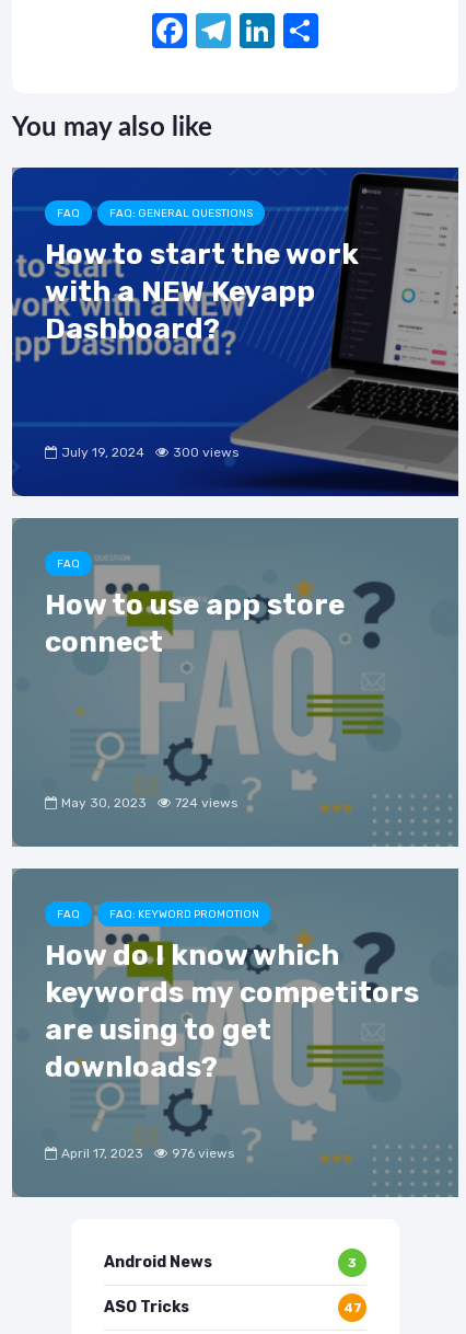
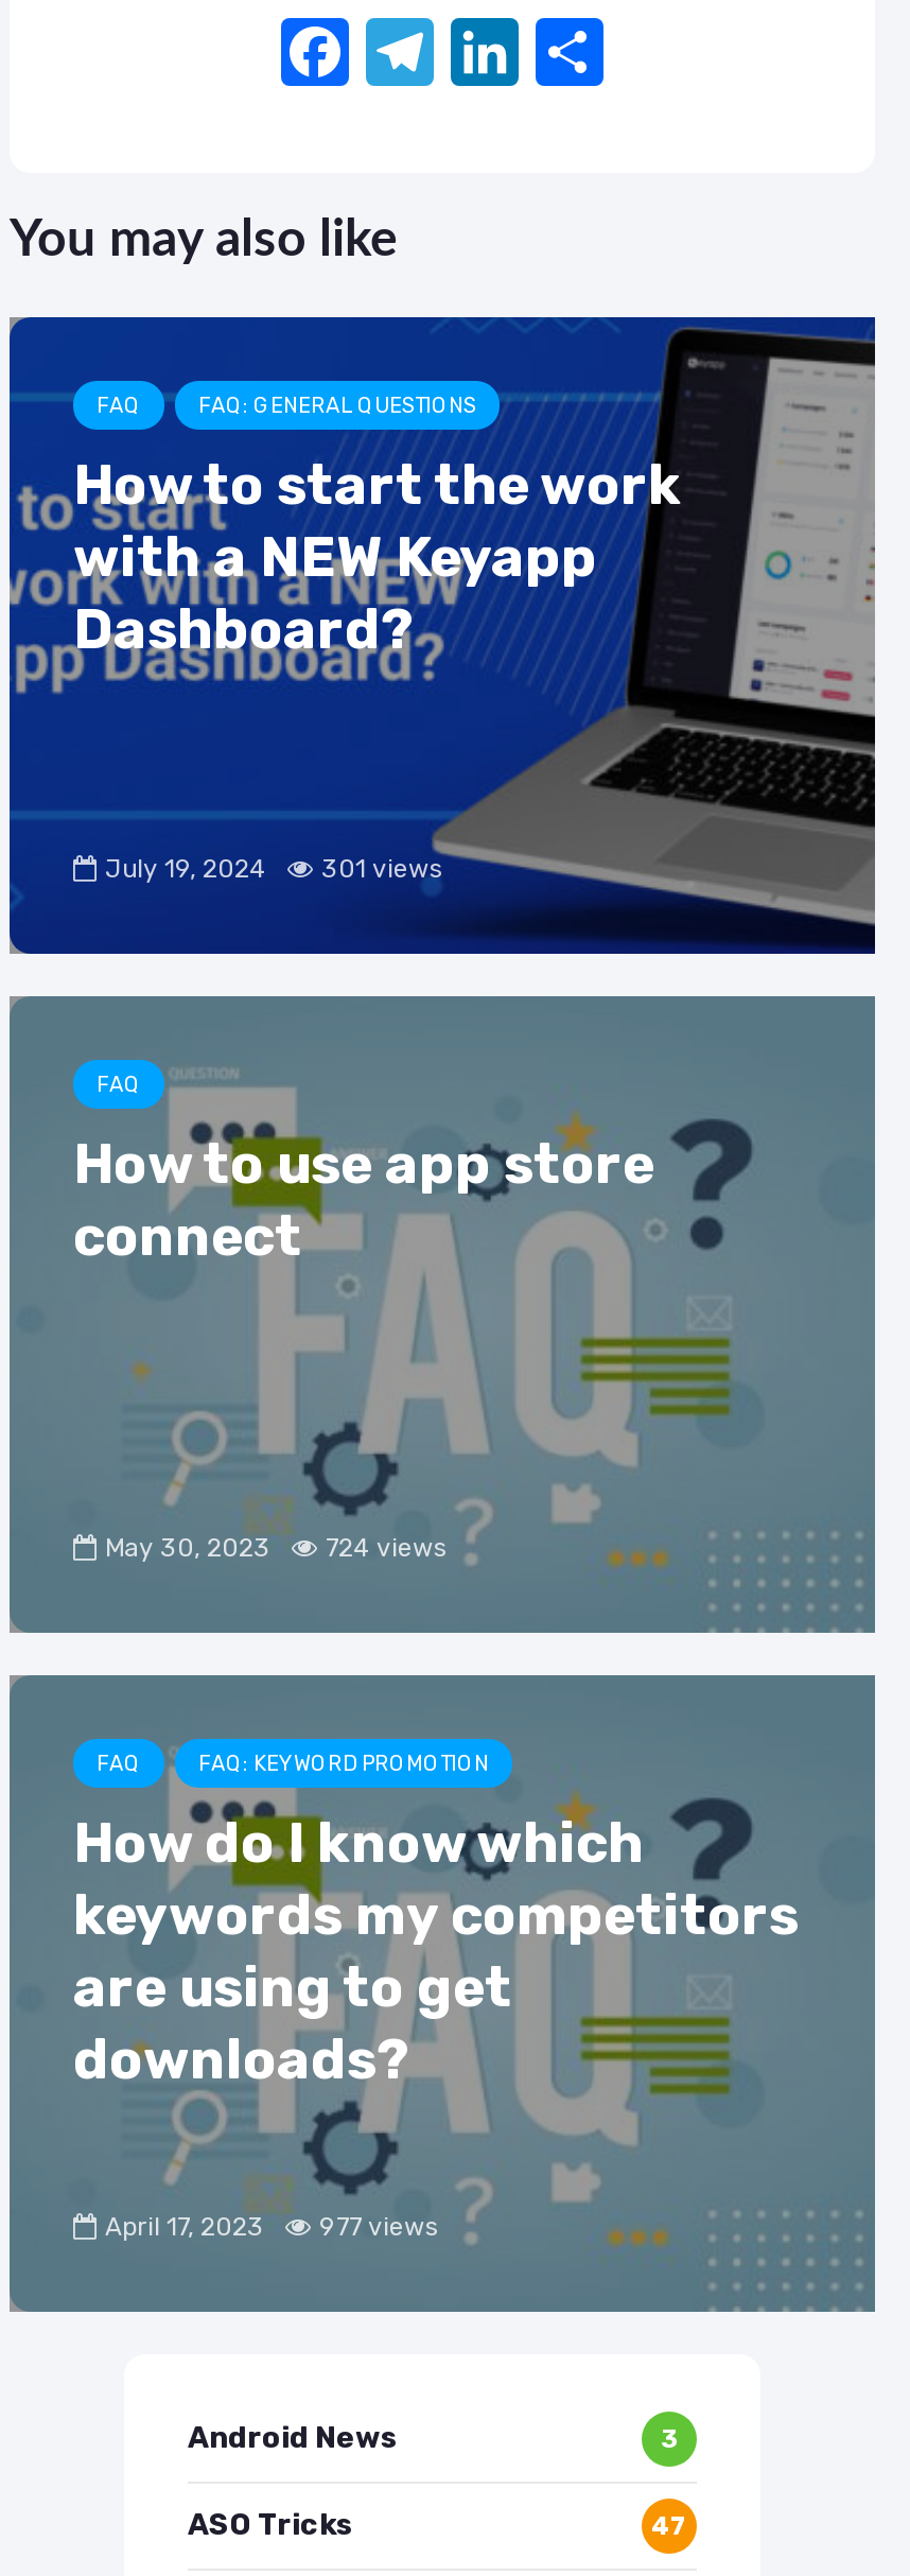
[61,444,240,460] July 19, 2024 300 views -> [105,854,444,883] July 19, 2024 301 views
[61,1145,235,1161] April 17, 2023 976 views -> [105,2212,440,2241] April 17, 2023 977 views

